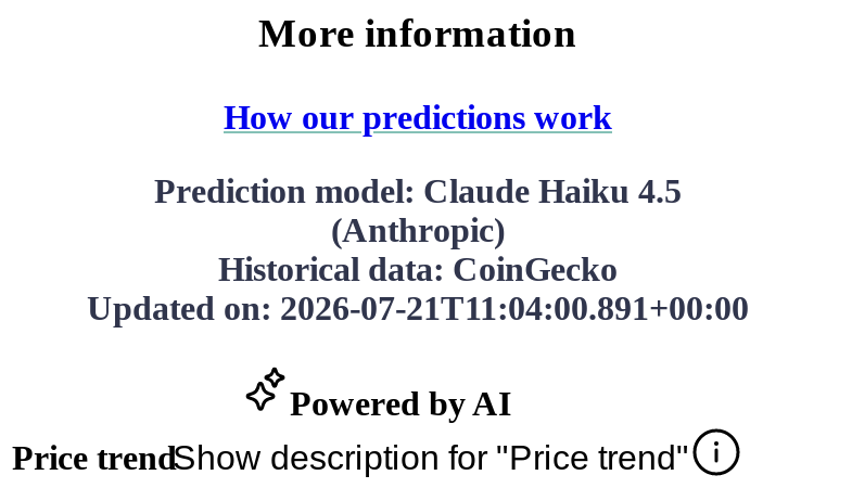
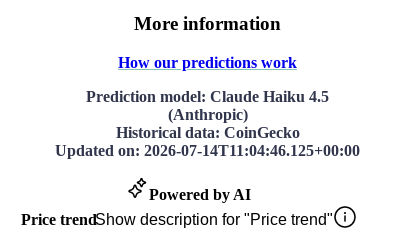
[87,290,749,326] Updated on: 2026-07-21T11:04:00.891+00:00 -> [55,142,360,159] Updated on: 2026-07-14T11:04:46.125+00:00

